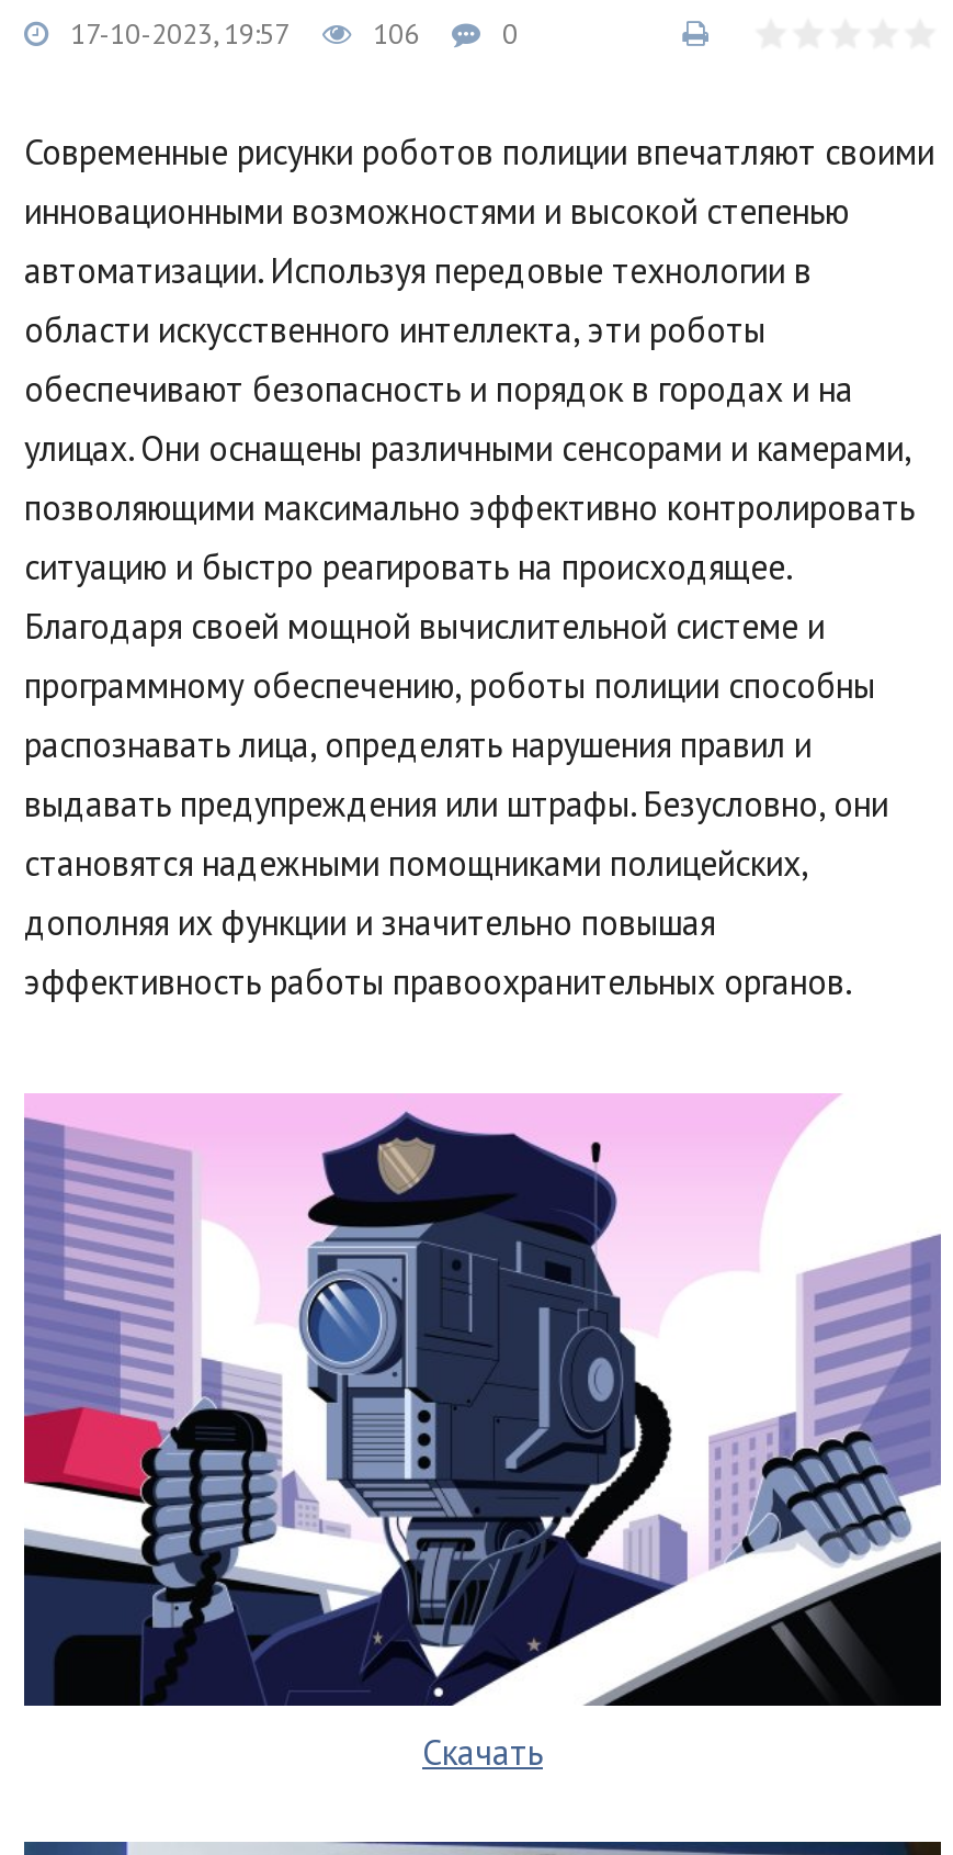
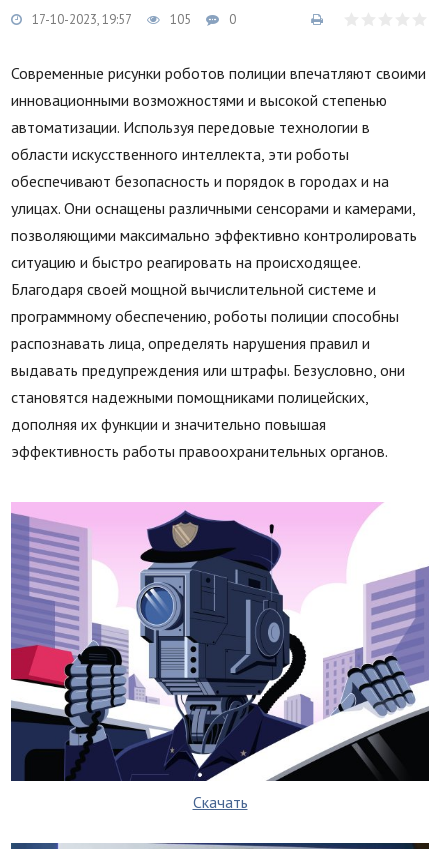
[373,15,419,53] 106 -> [170,11,191,28] 105

